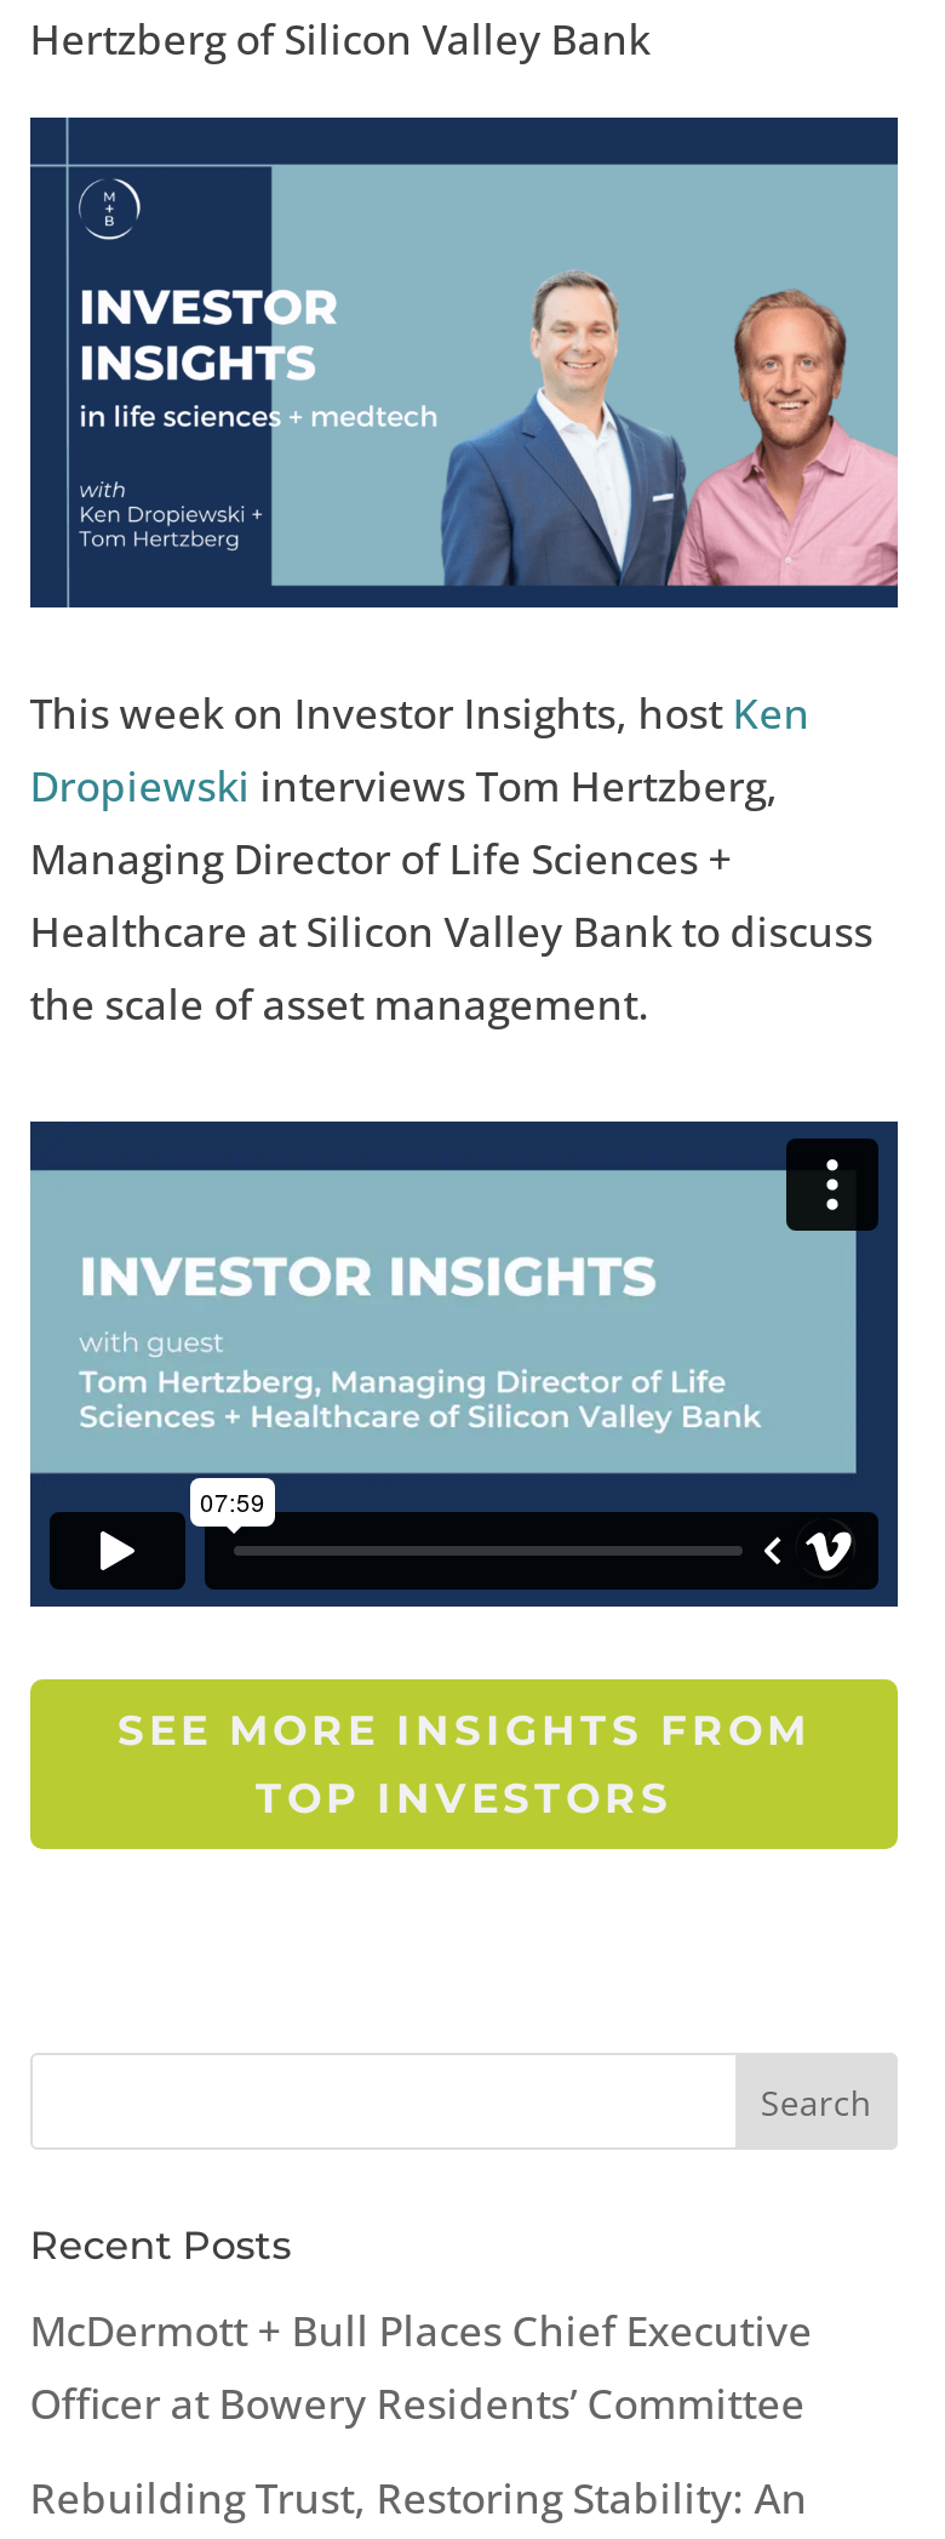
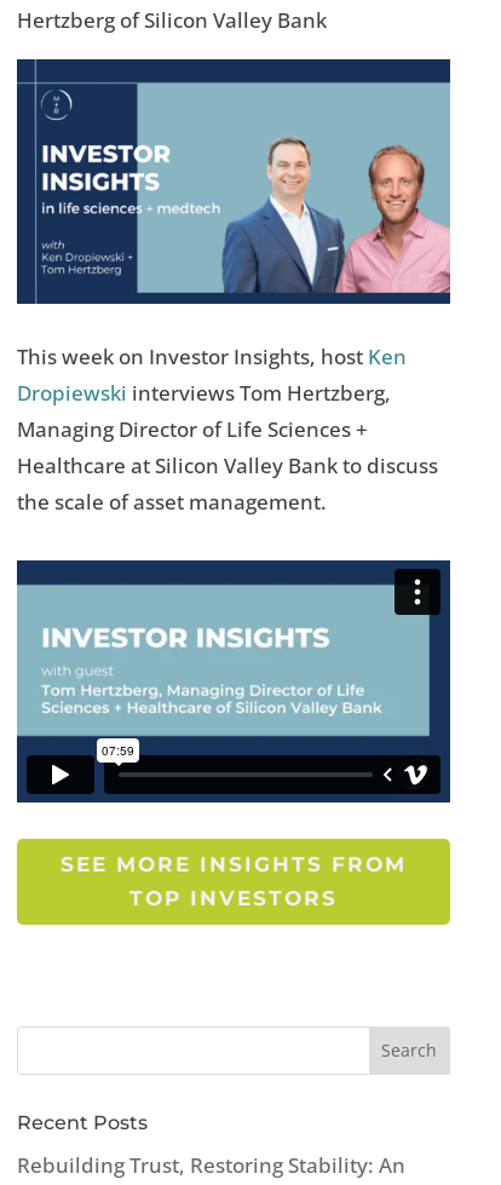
[30,2304,812,2432] McDermott + Bull Places Chief Executive | Officer at Bowery Residents’ Committee -> none

